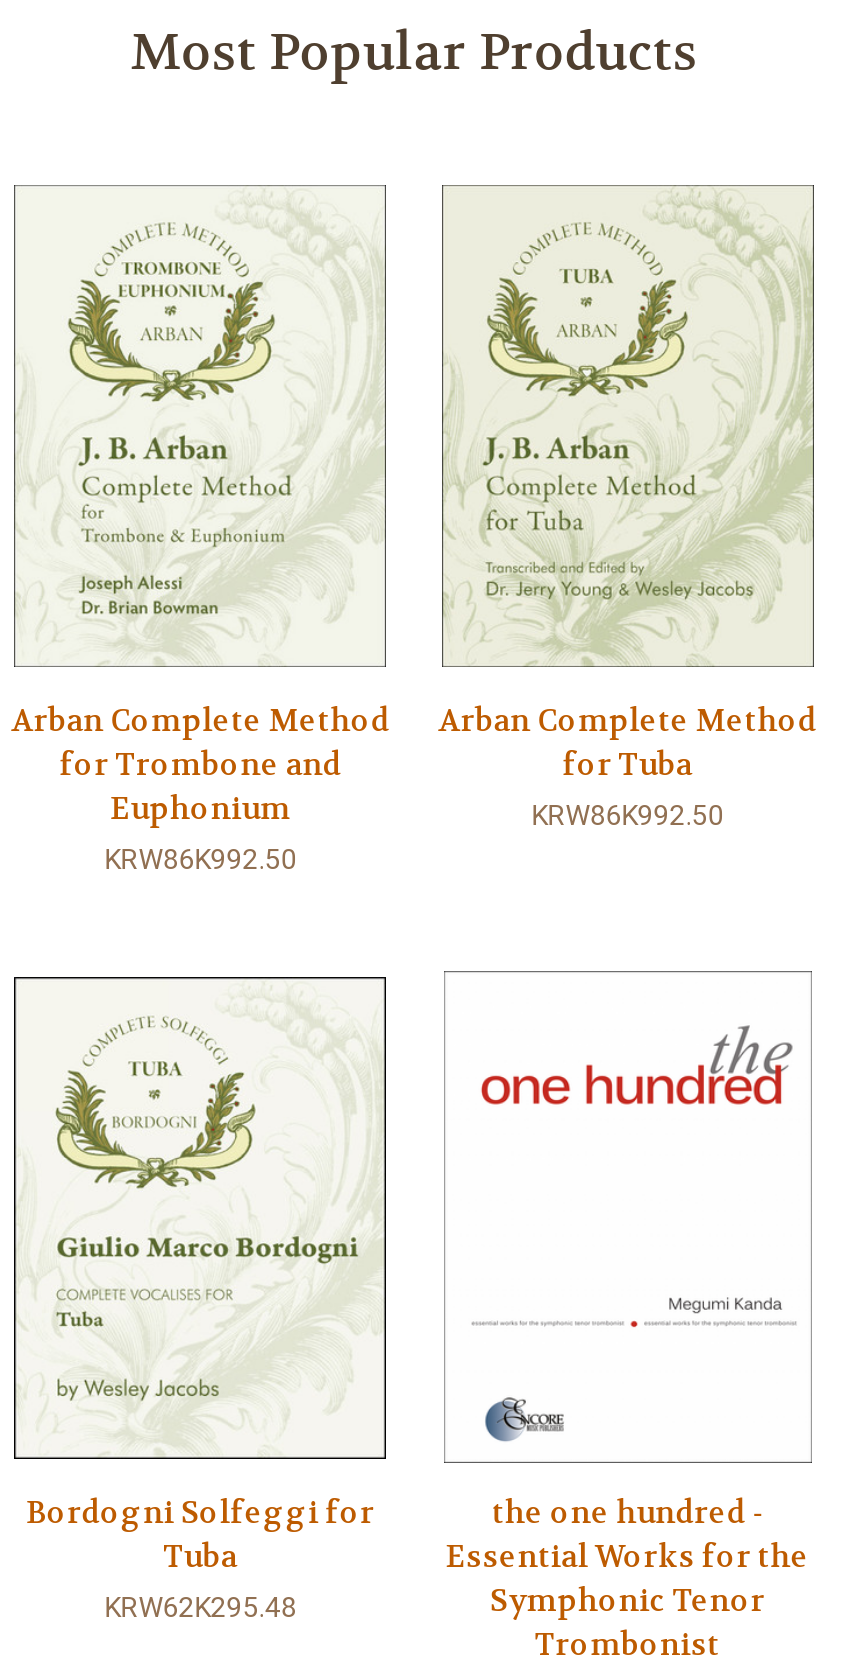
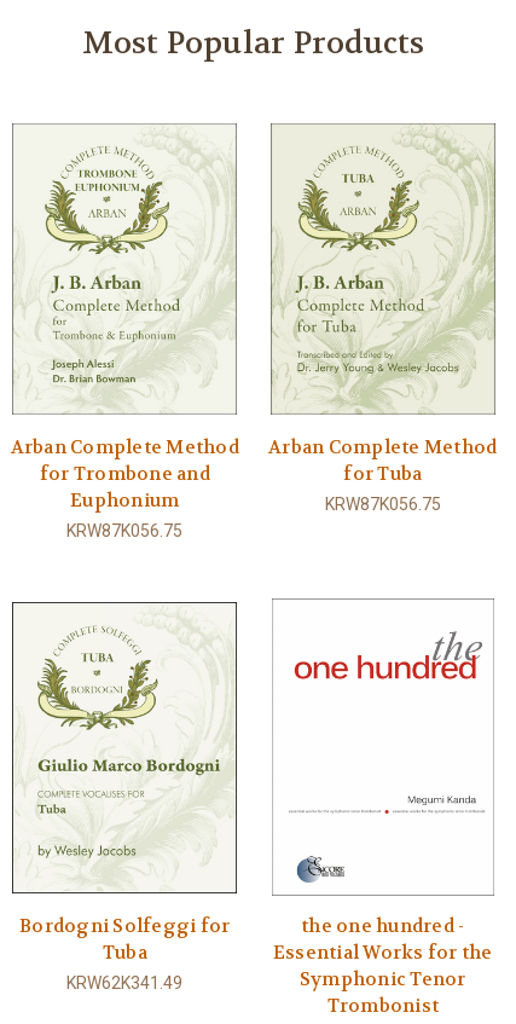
[532,800,724,832] KRW86K992.50 -> [325,495,441,514] KRW87K056.75
[104,844,296,876] KRW86K992.50 -> [67,521,183,541] KRW87K056.75
[104,1591,296,1623] KRW62K295.48 -> [67,973,183,993] KRW62K341.49

